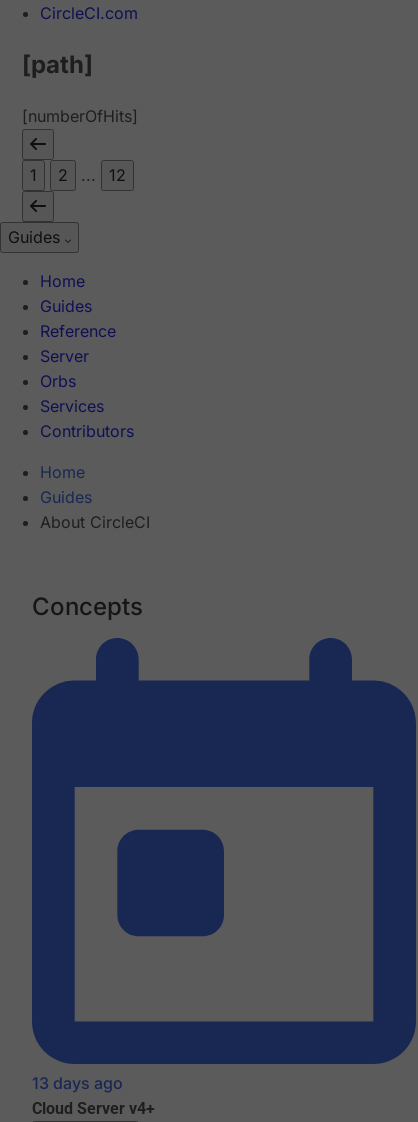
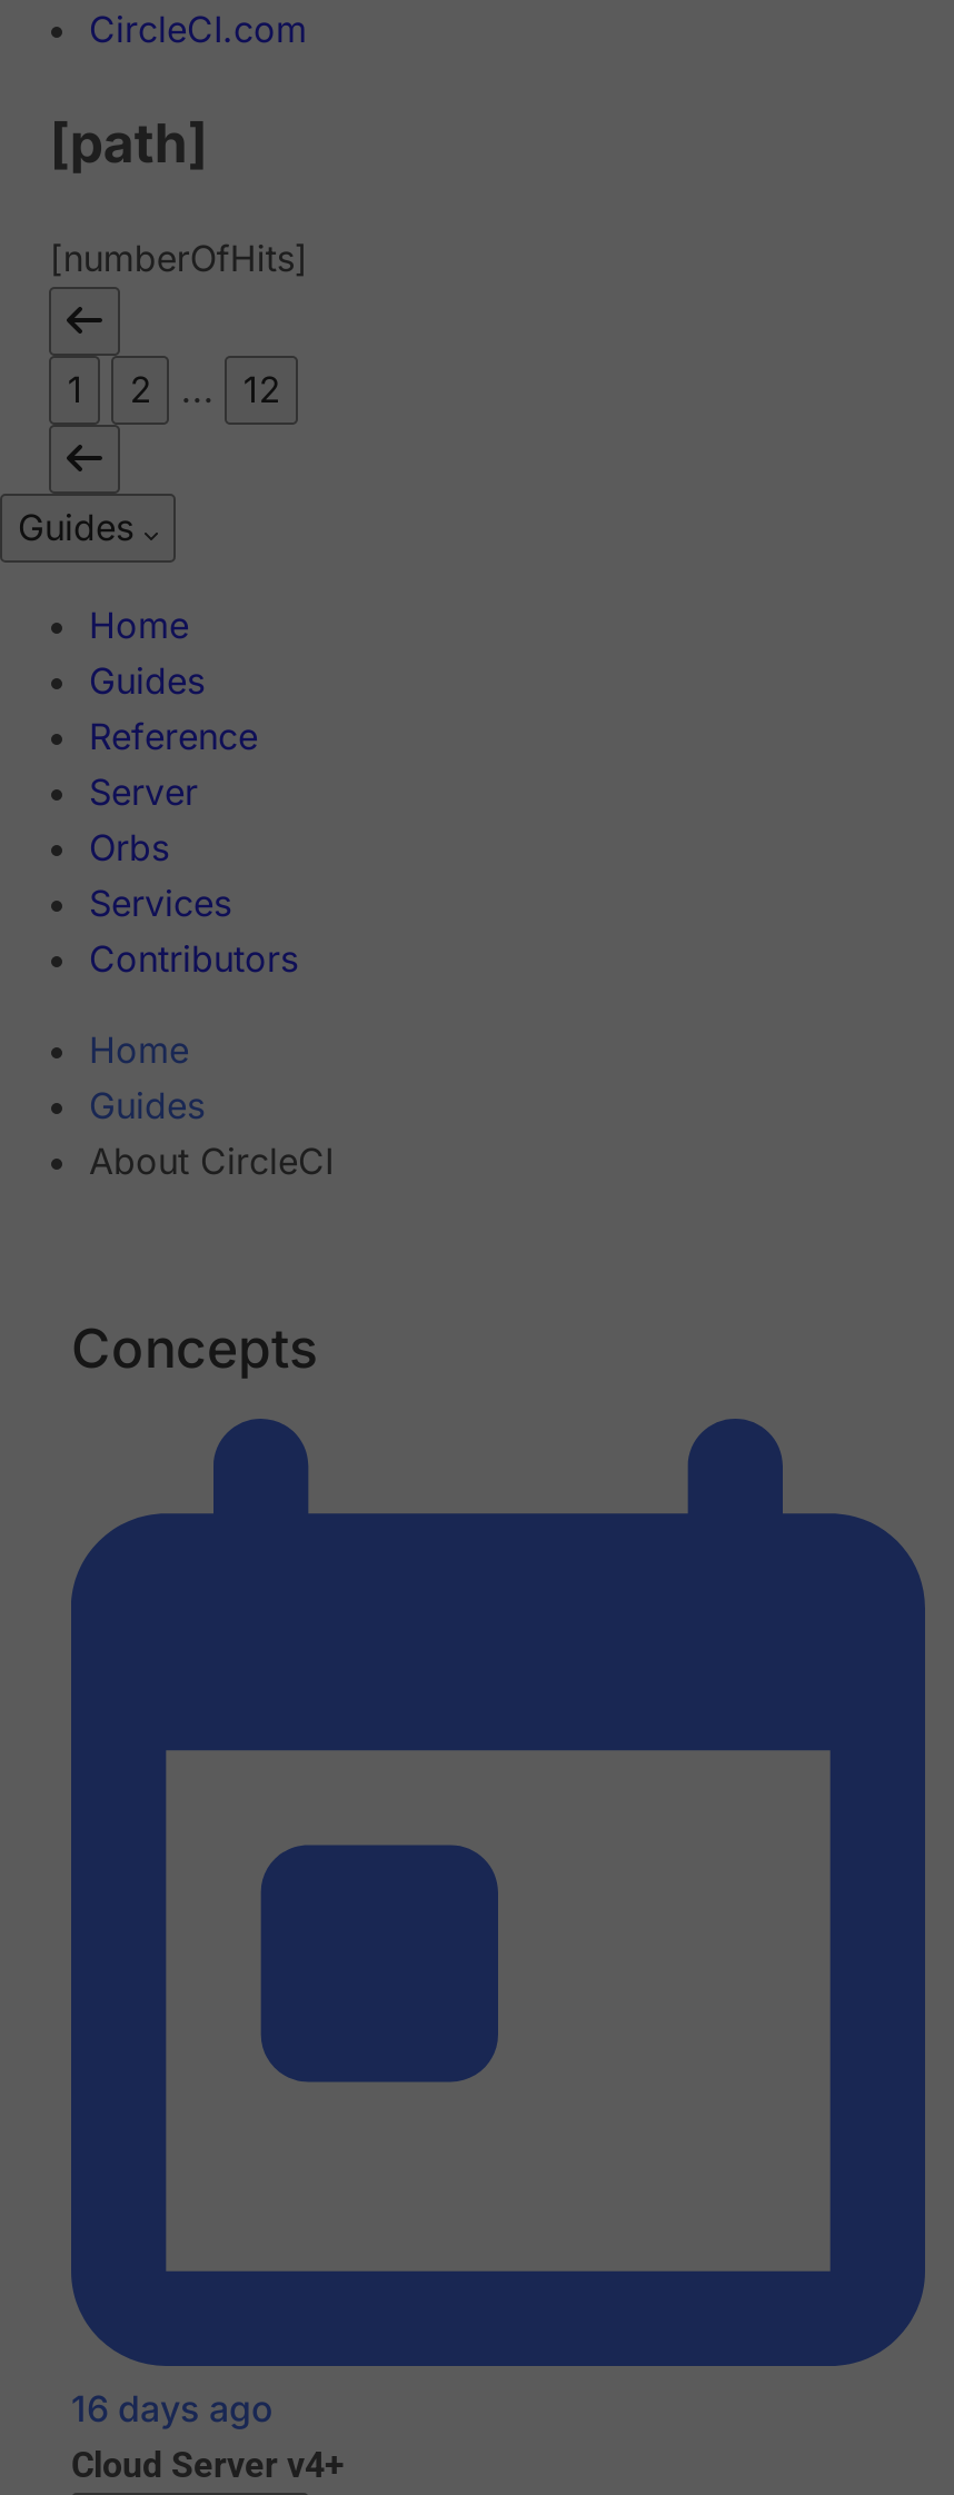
[32,1073,123,1093] 13 days ago -> [71,2387,274,2432] 16 days ago

